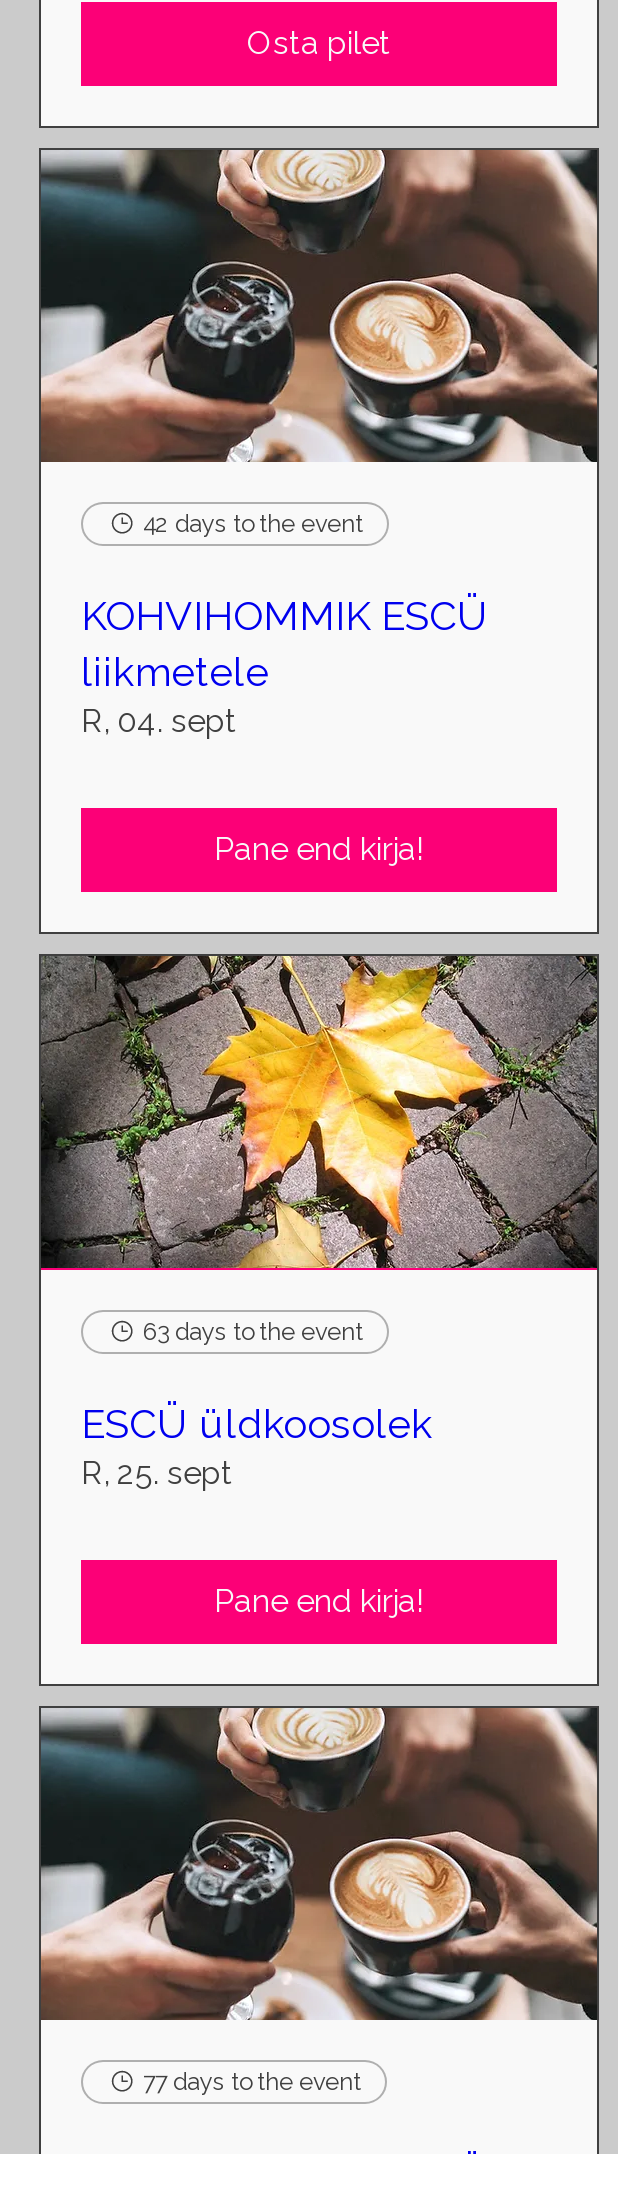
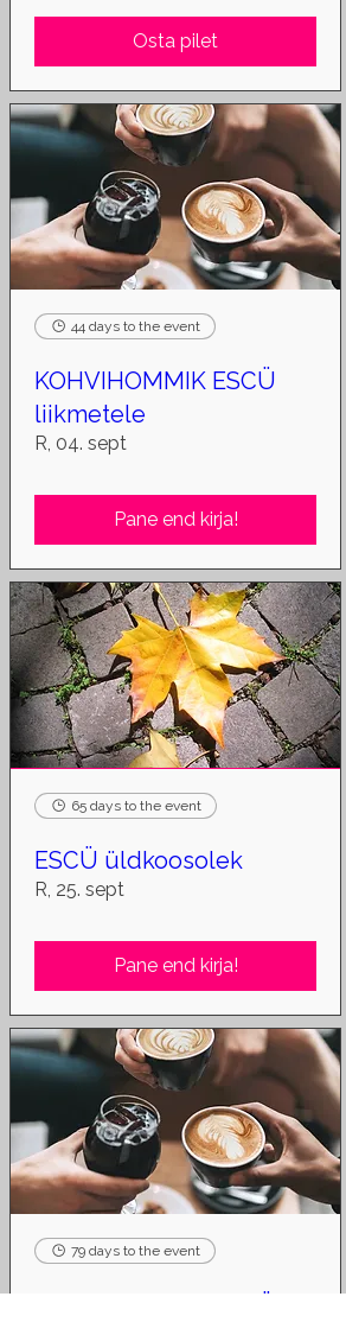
[143,510,363,538] 42 days to the event -> [71,318,200,335] 44 days to the event
[143,1317,363,1345] 63 days to the event -> [71,797,201,813] 65 days to the event
[143,2068,361,2096] 77 days to the event -> [71,1242,200,1259] 79 days to the event

